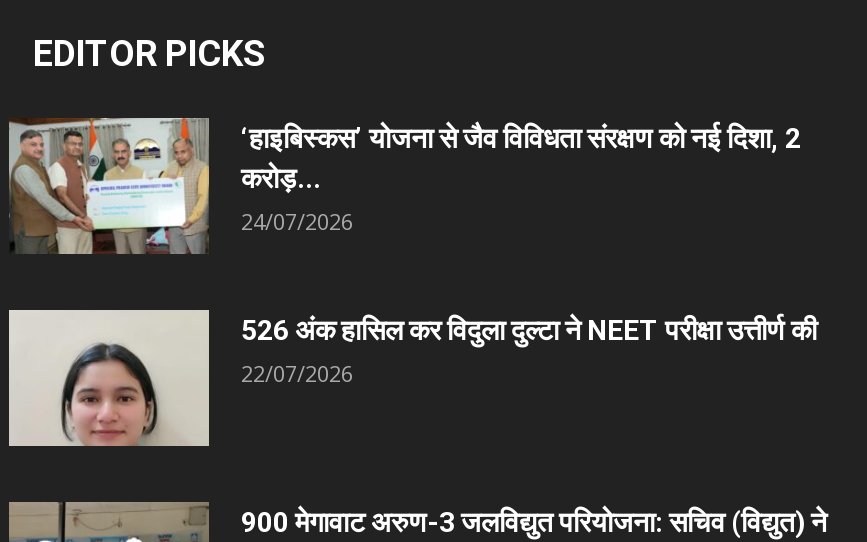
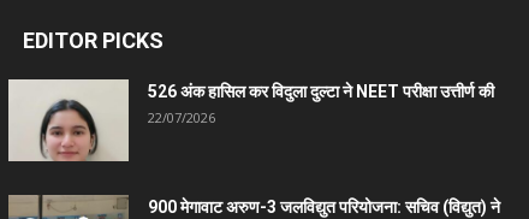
[9,116,801,254] [image] | ‘हाइबिस्कस’ योजना से जैव विविधता संरक्षण को नई दिशा, 2 | करोड़... | 24/07/2026 -> none

